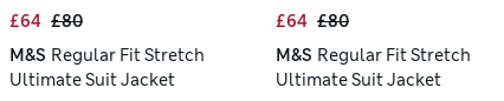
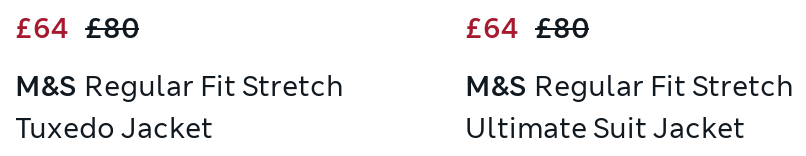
[9,70,175,91] Ultimate Suit Jacket -> [15,110,213,146] Tuxedo Jacket

